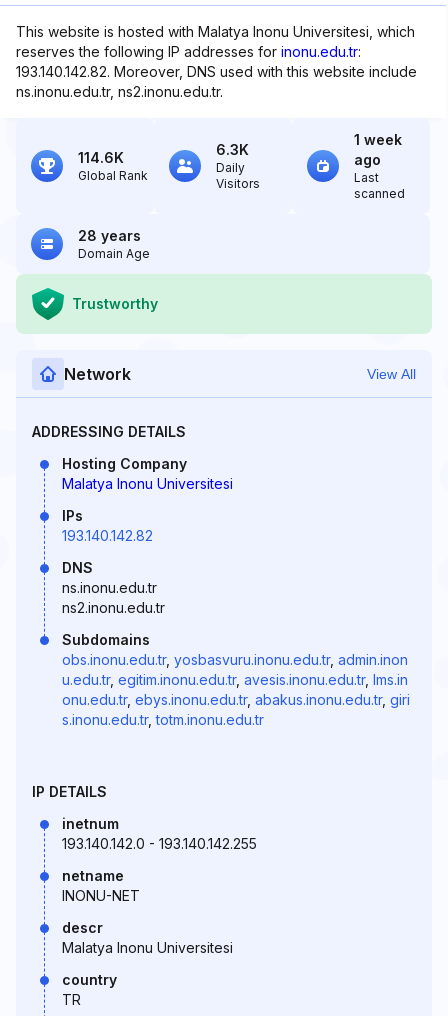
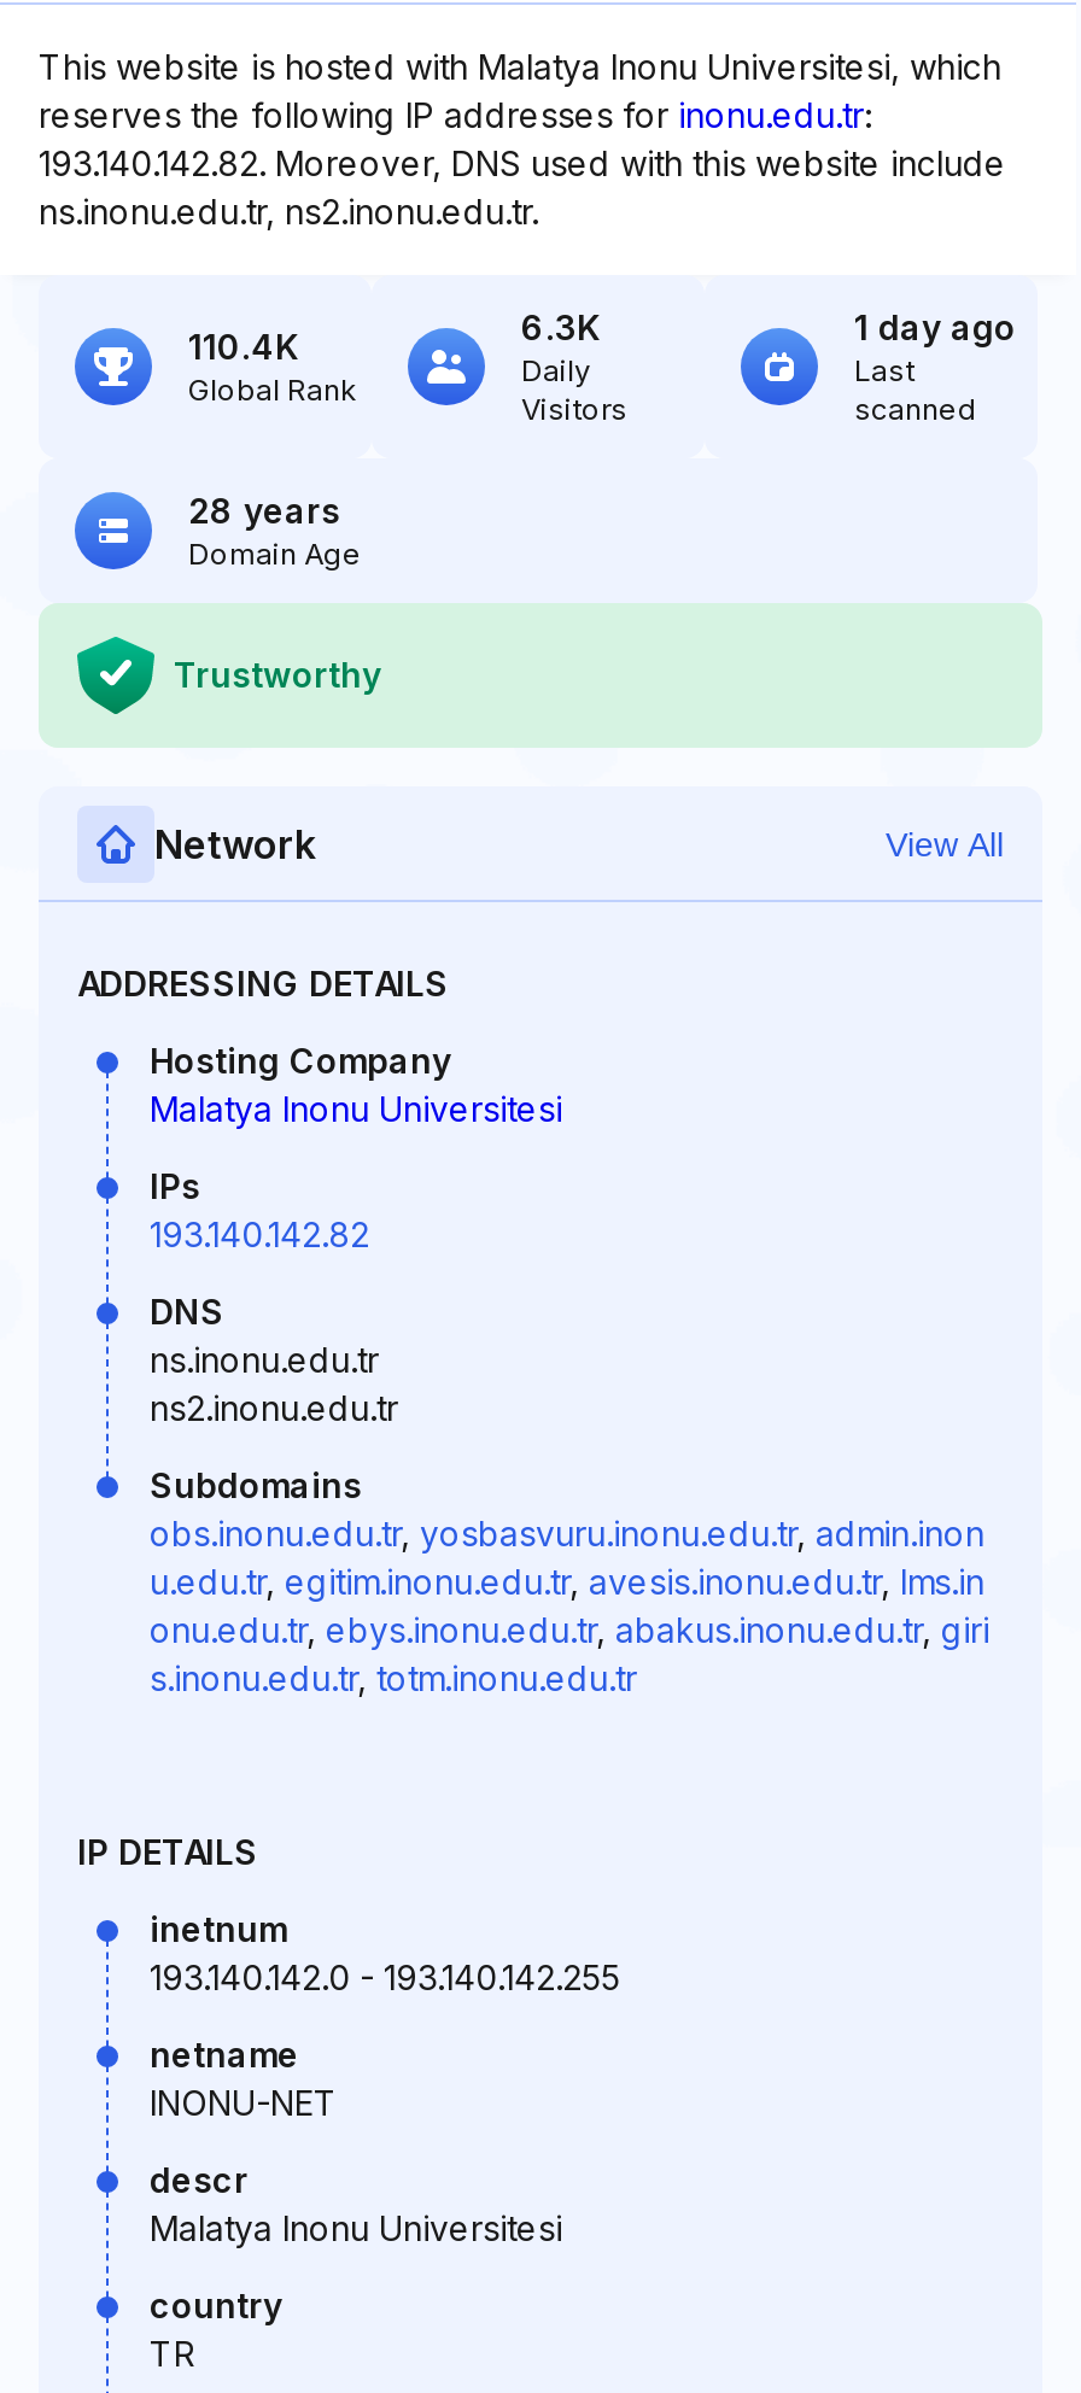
[354,131,402,168] 1 week | ago -> [854,306,1016,347] 1 day ago
[78,149,124,166] 114.6K -> [188,326,299,367] 110.4K

